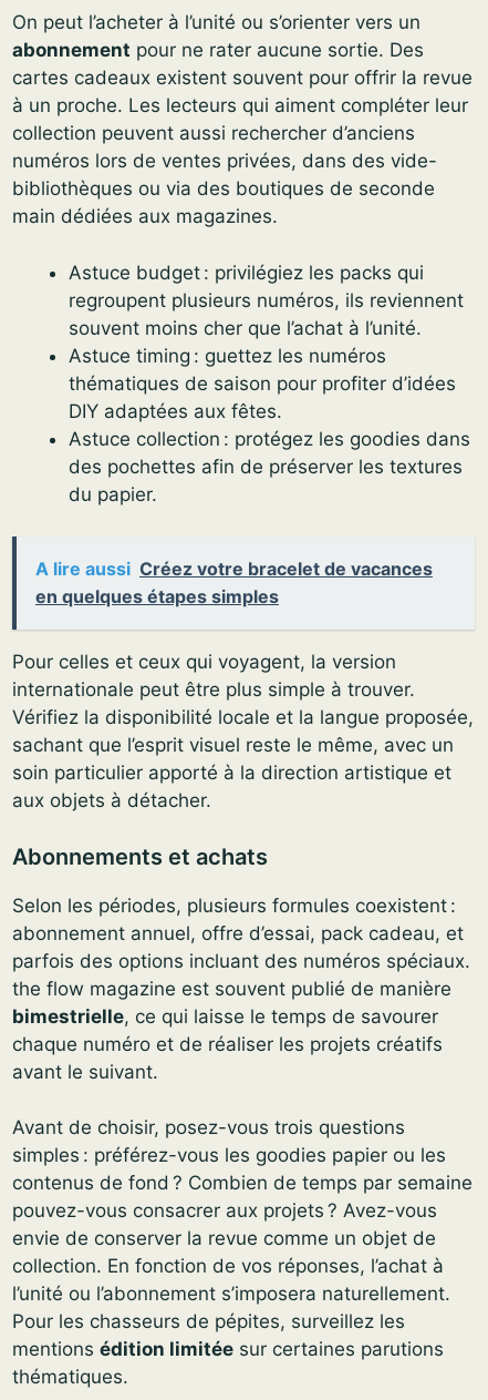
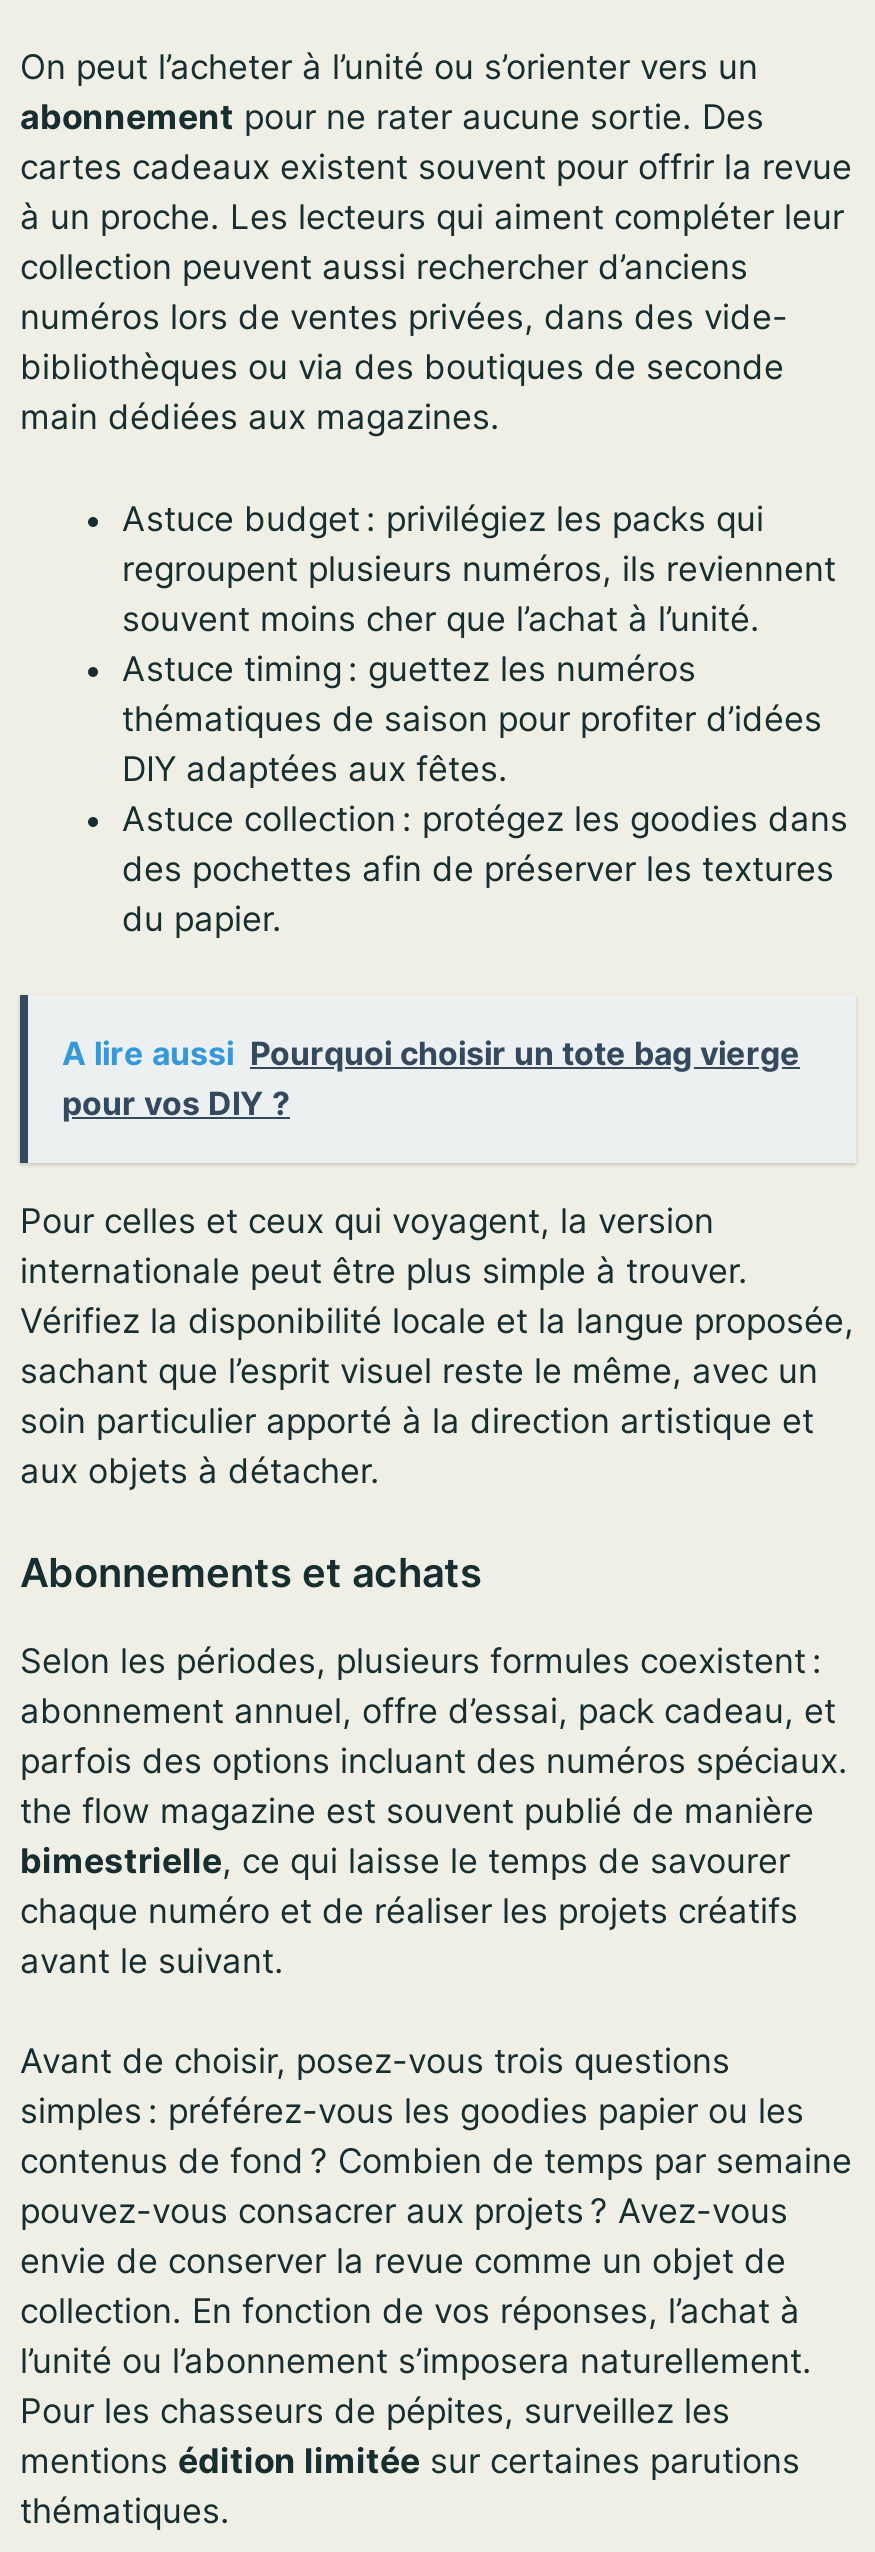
[35,558,433,608] A lire aussi Créez votre bracelet de vacances | en quelques étapes simples -> [62,1033,800,1123] A lire aussi Pourquoi choisir un tote bag vierge | pour vos DIY ?

